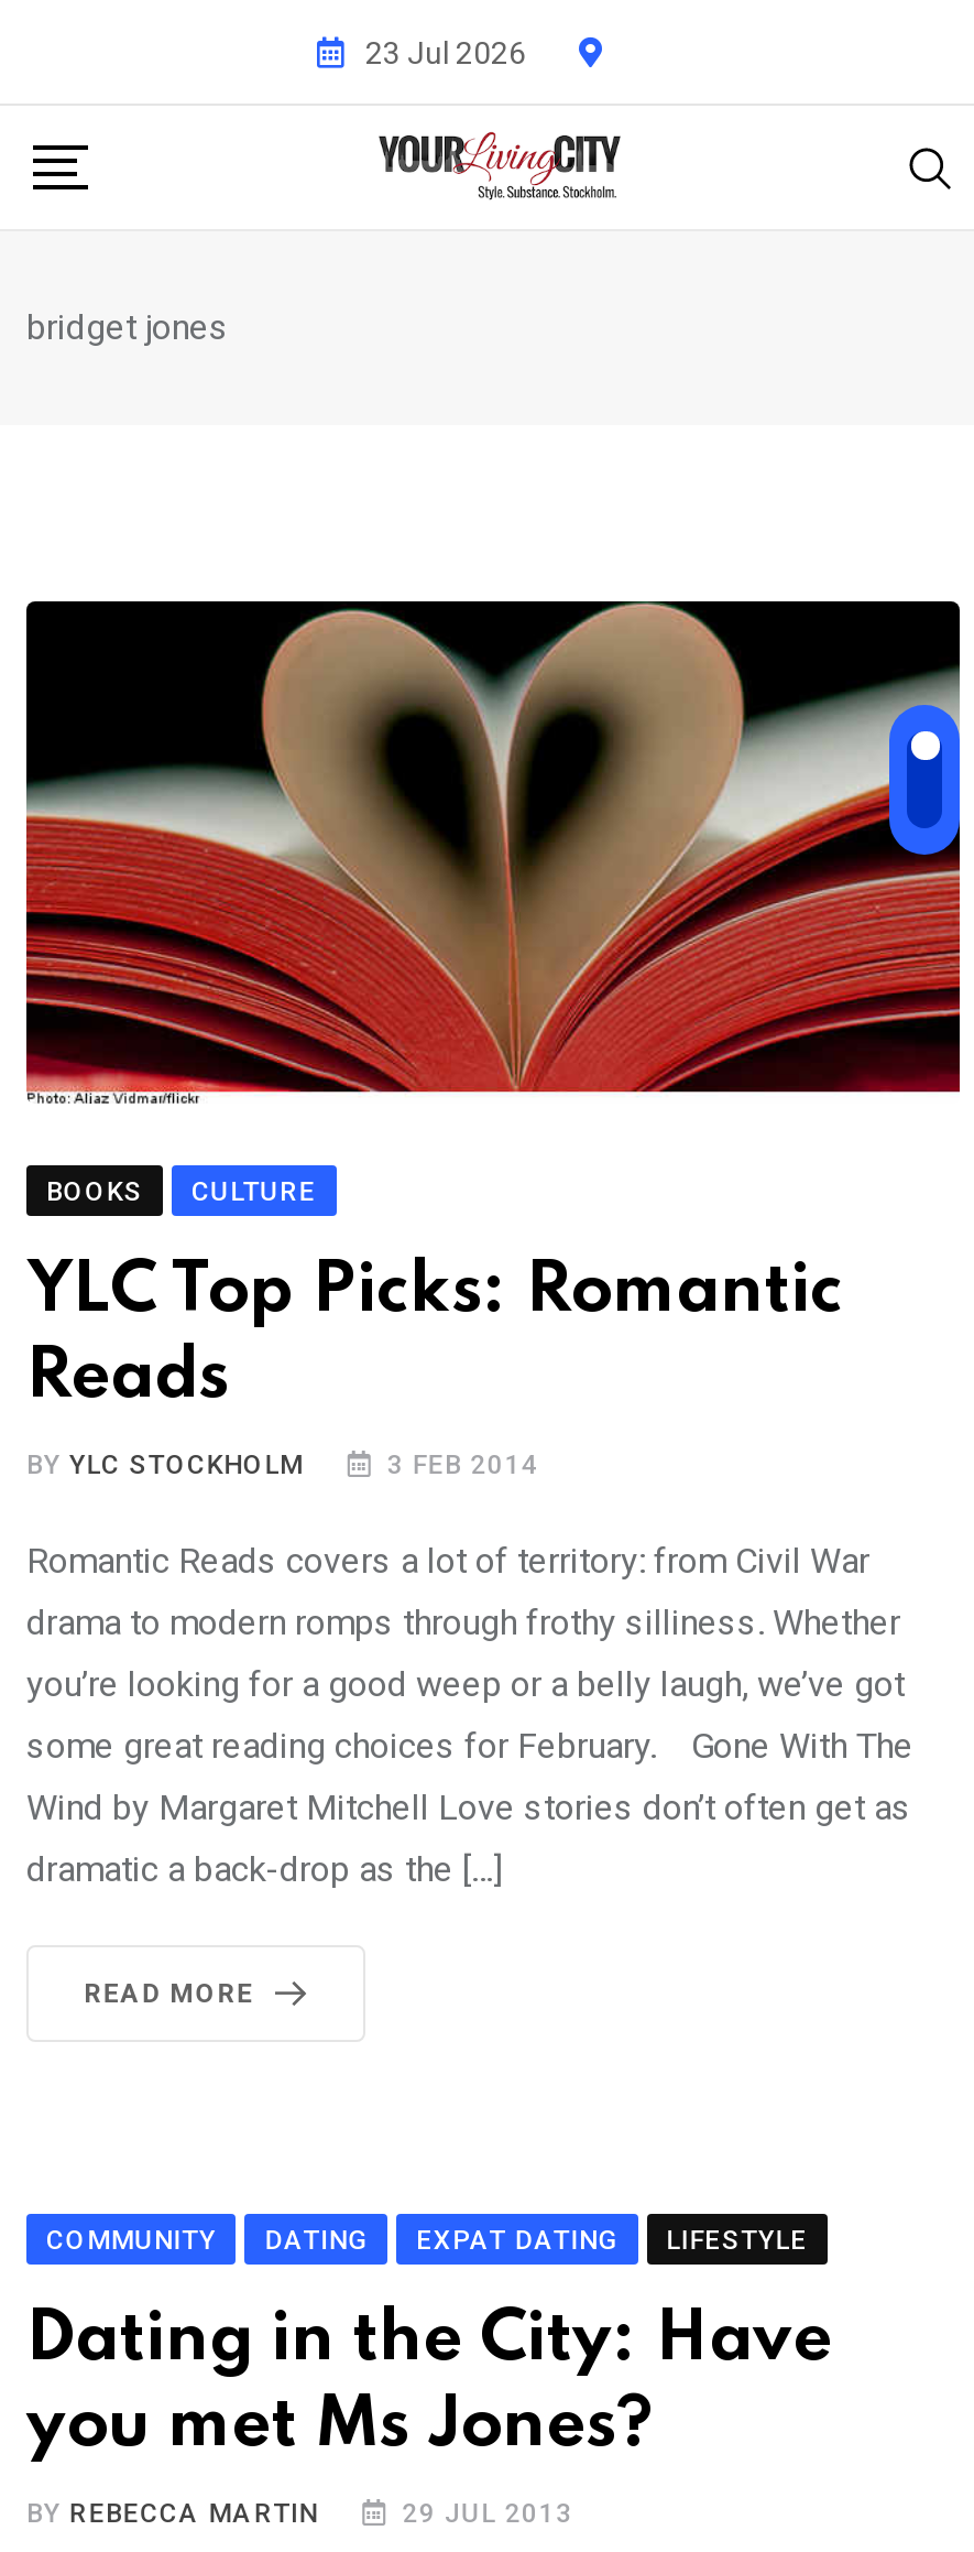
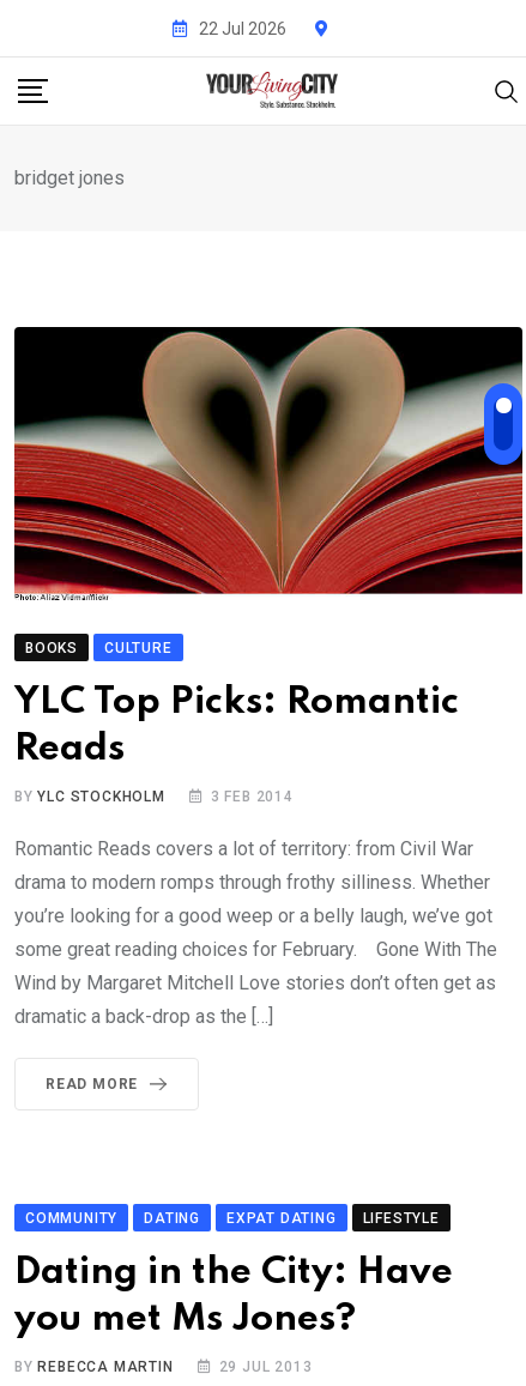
[365,34,526,69] 23 Jul 2026 -> [199,19,286,38] 22 Jul 2026

